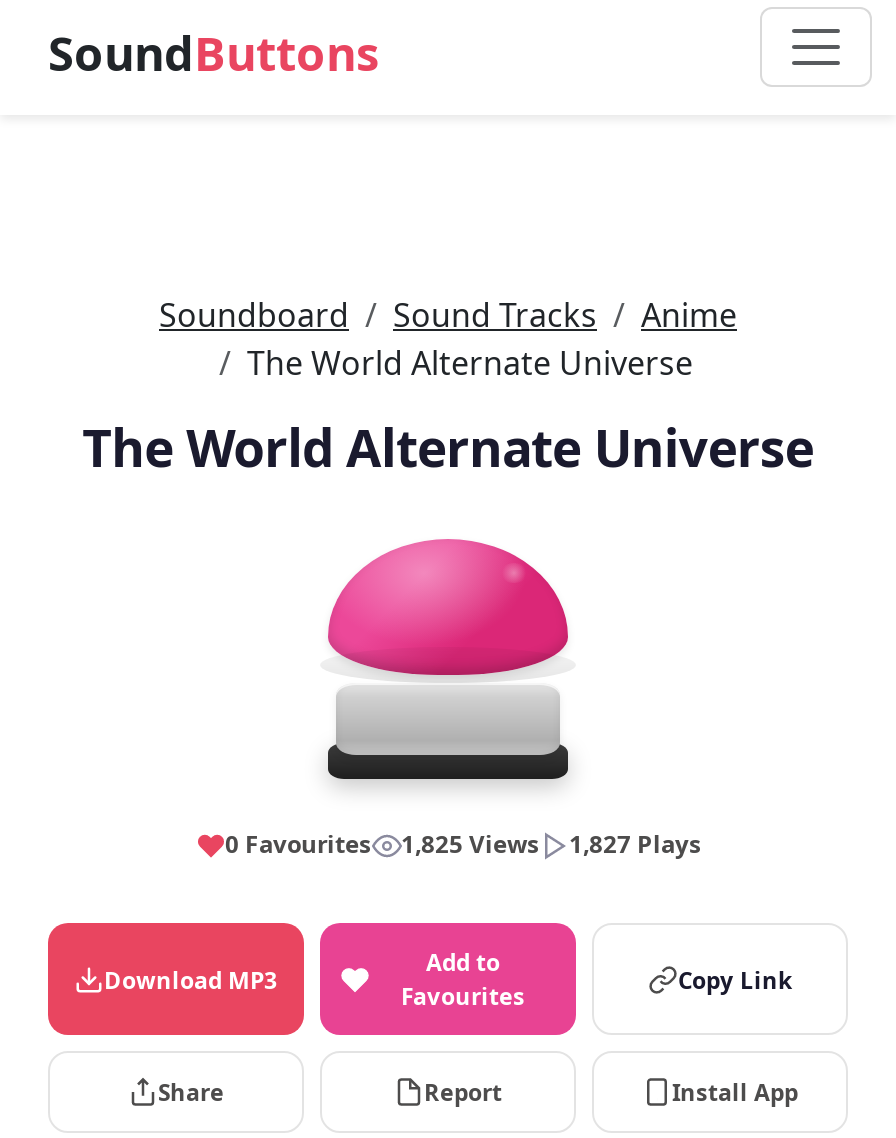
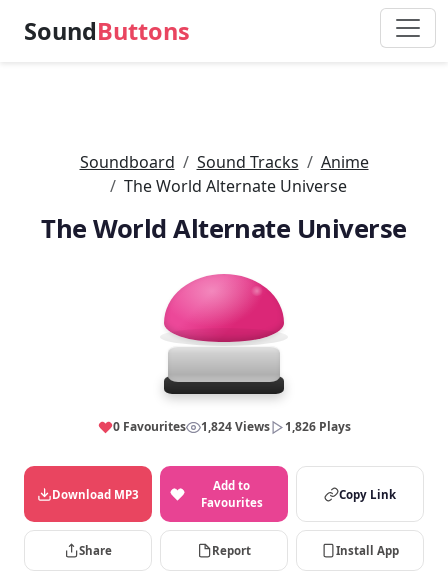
[401,827,539,861] 1,825 Views -> [200,418,269,435] 1,824 Views
[569,827,701,861] 1,827 Plays -> [284,418,350,435] 1,826 Plays

